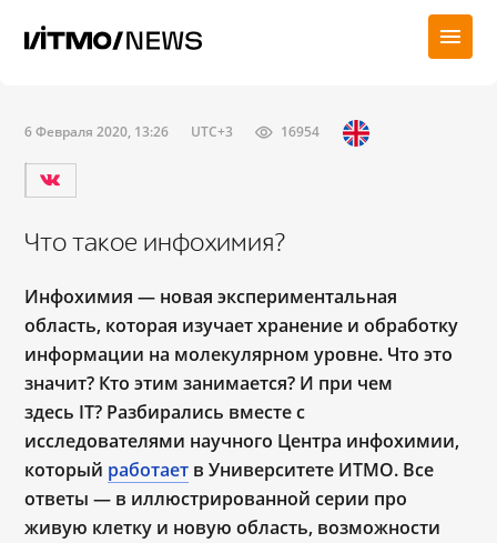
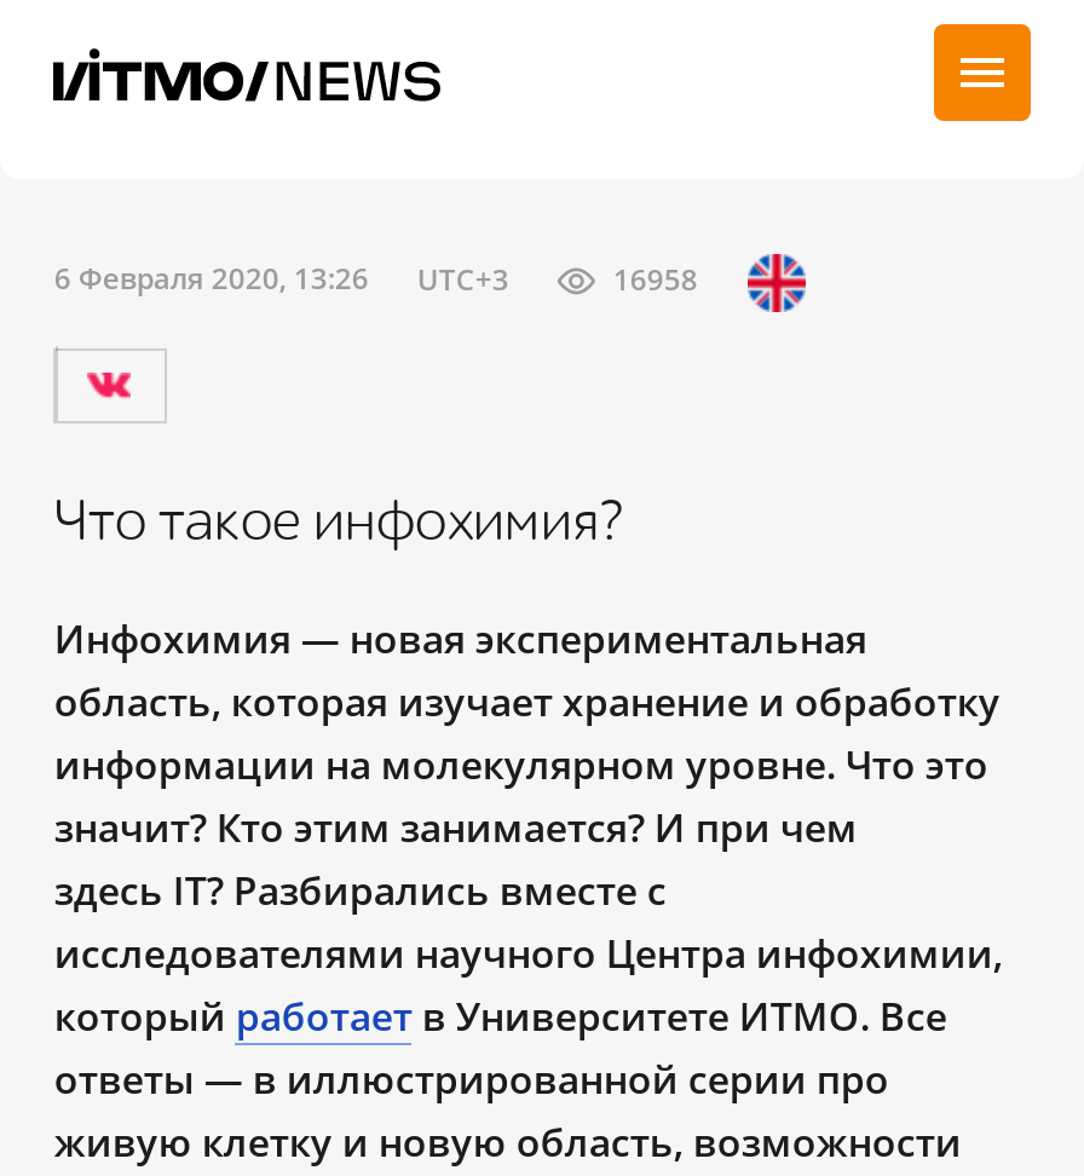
[281,122,320,141] 16954 -> [613,258,698,299] 16958

